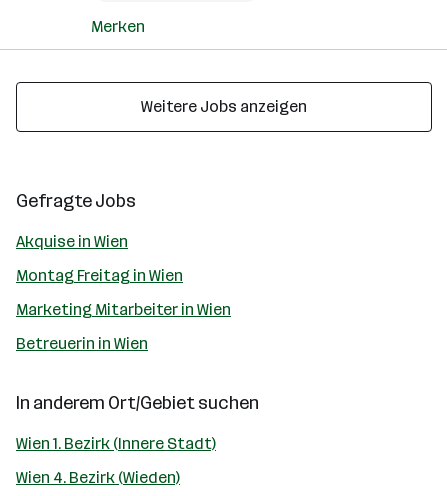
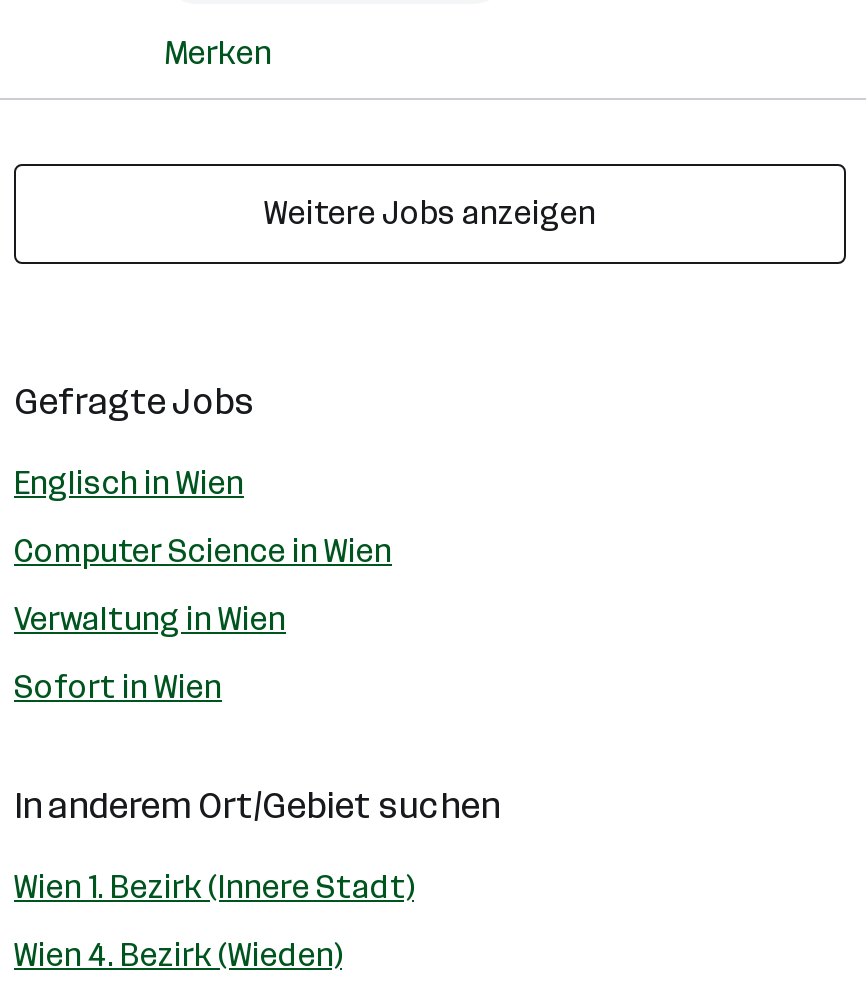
[16,232,128,251] Akquise in Wien -> [14,464,244,502] Englisch in Wien
[16,266,183,285] Montag Freitag in Wien -> [14,532,392,570] Computer Science in Wien
[16,300,231,319] Marketing Mitarbeiter in Wien -> [14,600,286,638] Verwaltung in Wien
[16,334,148,353] Betreuerin in Wien -> [14,668,222,706] Sofort in Wien

